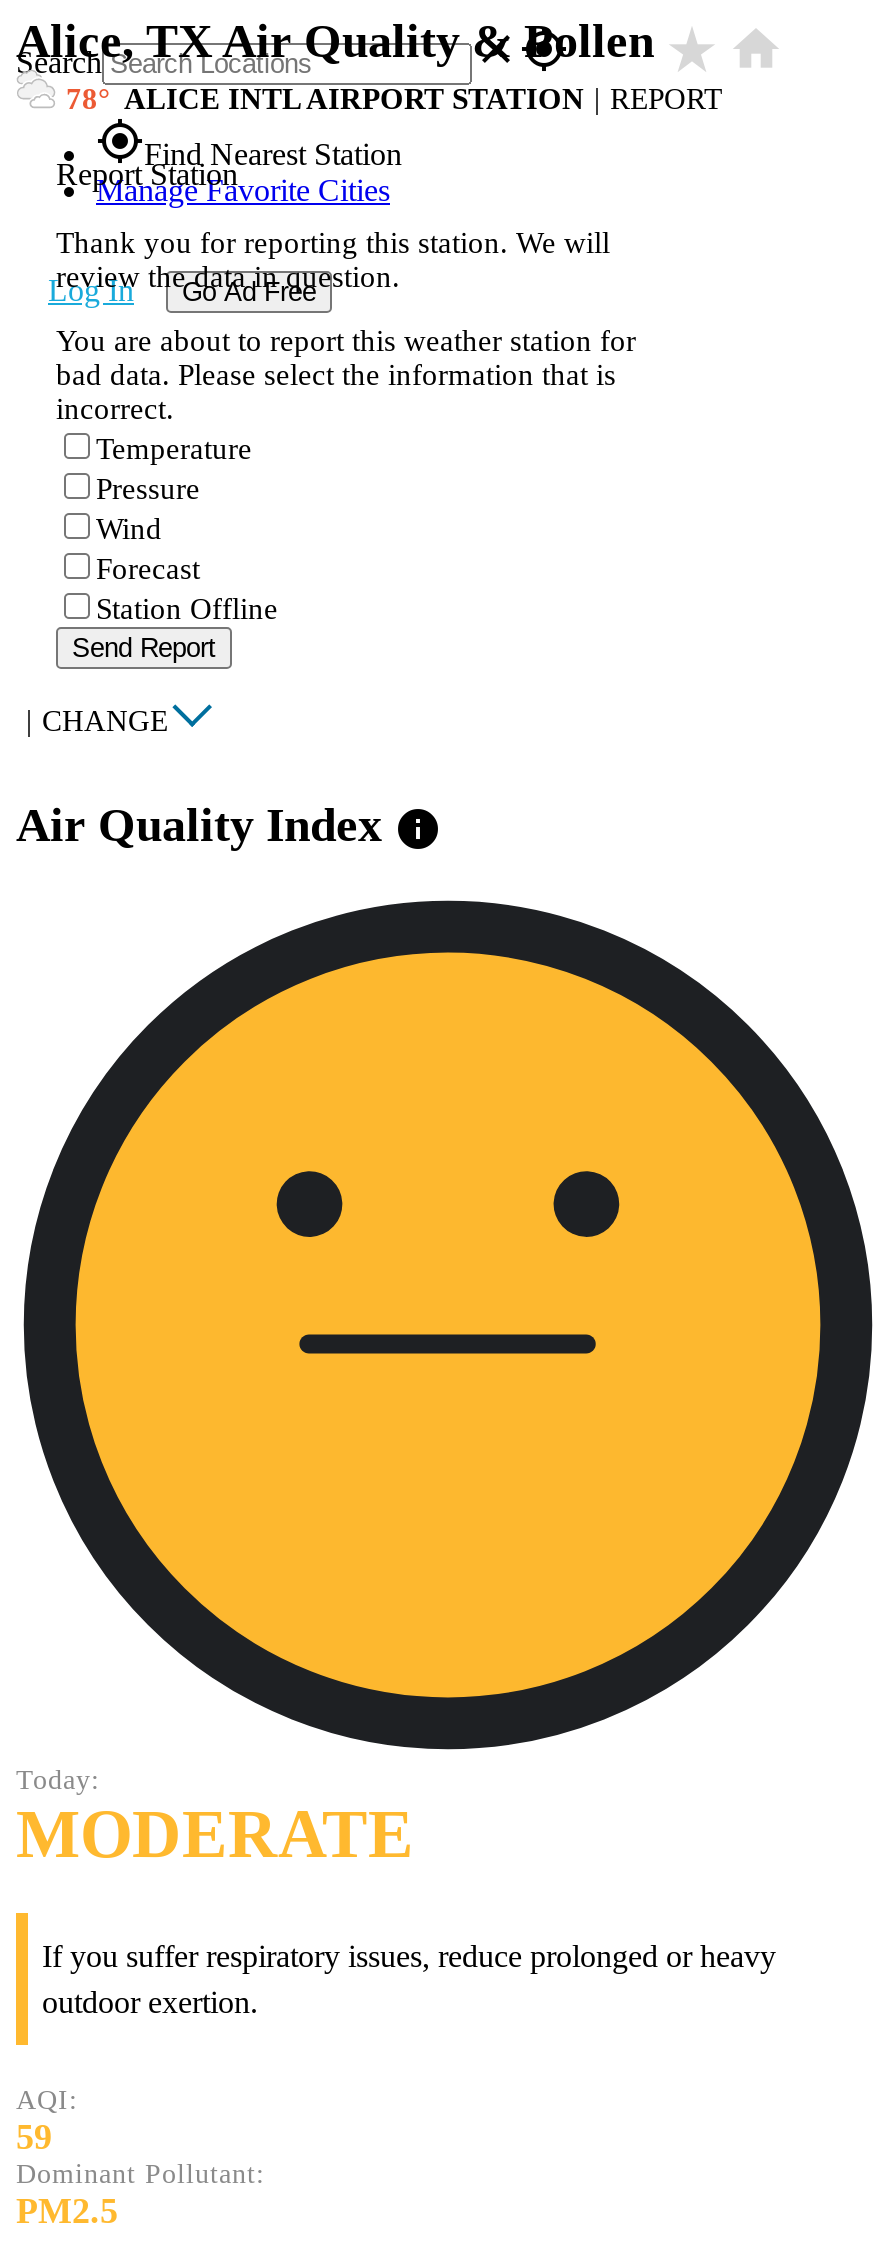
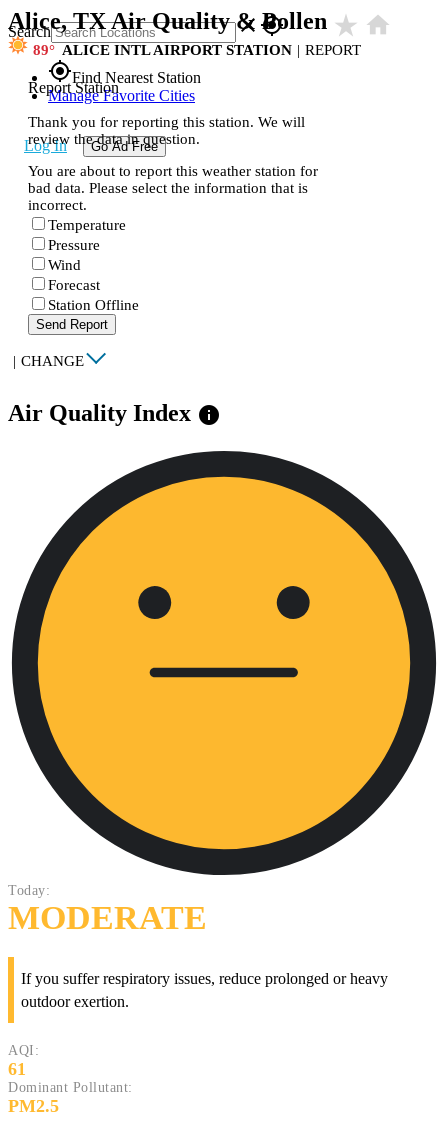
[66,83,98,115] 78 -> [33,42,49,58] 89
[16,2117,52,2157] 59 -> [8,1059,26,1079] 61

